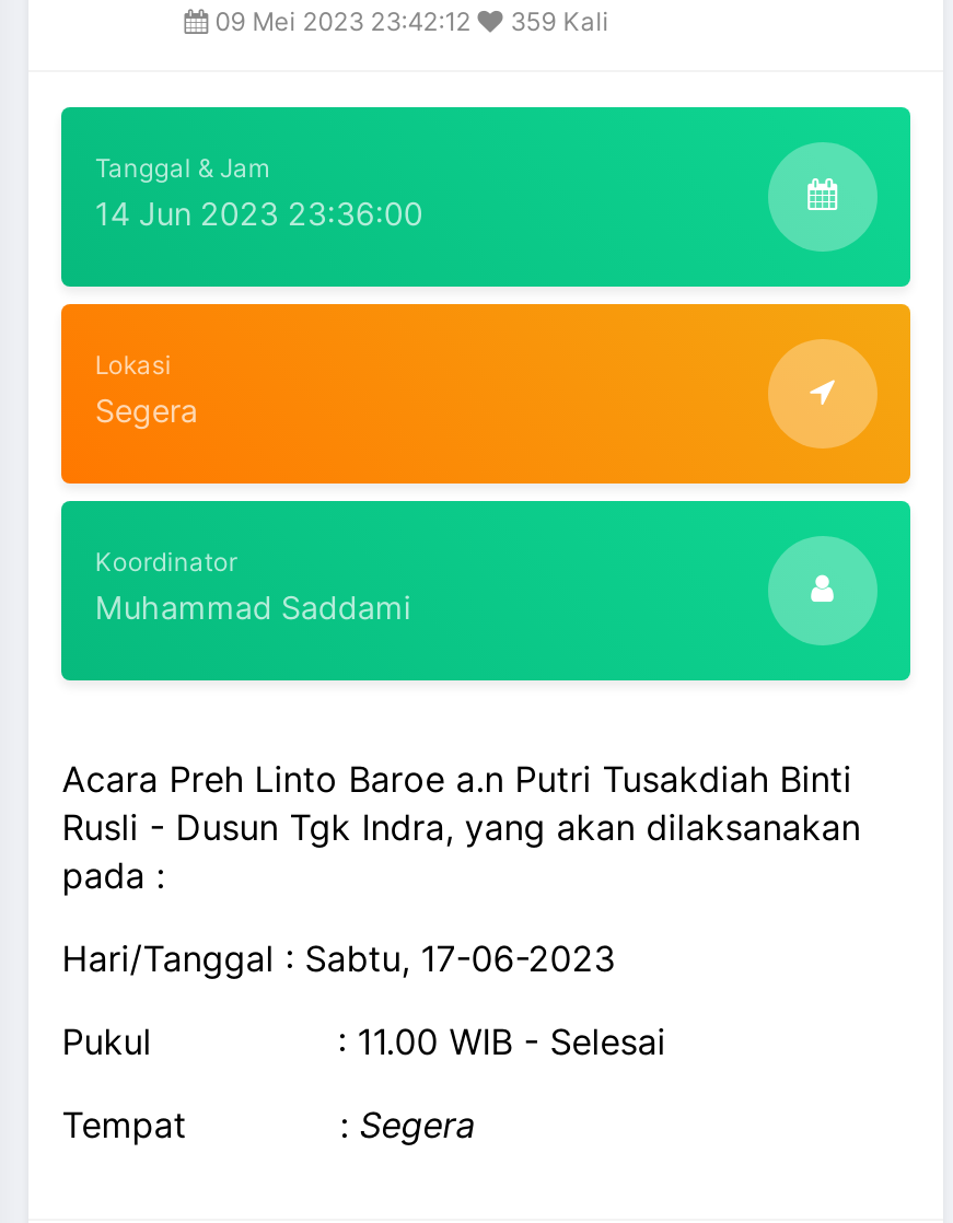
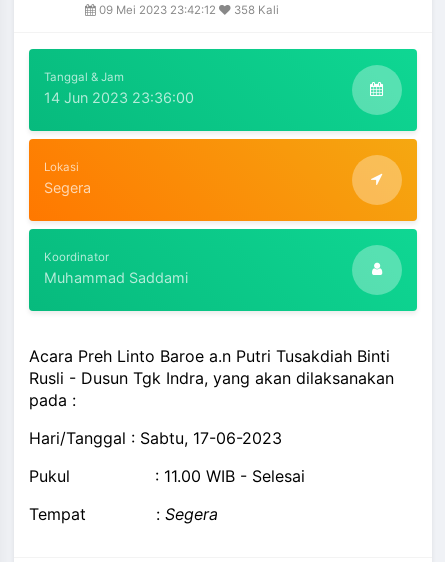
[208,7,609,37] 09 Mei 2023 23:42:12 359 Kali -> [96,3,279,17] 09 Mei 2023 23:42:12 358 Kali

